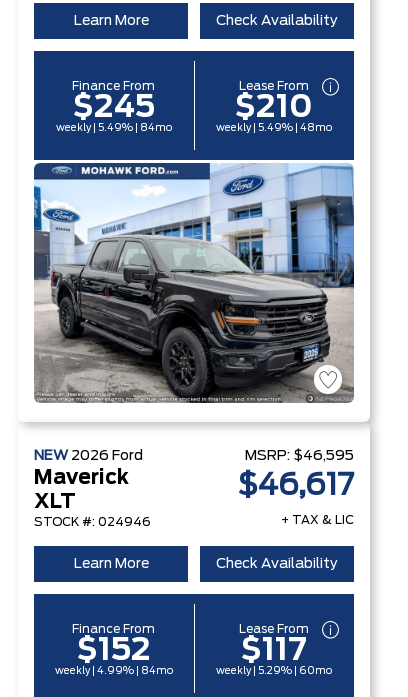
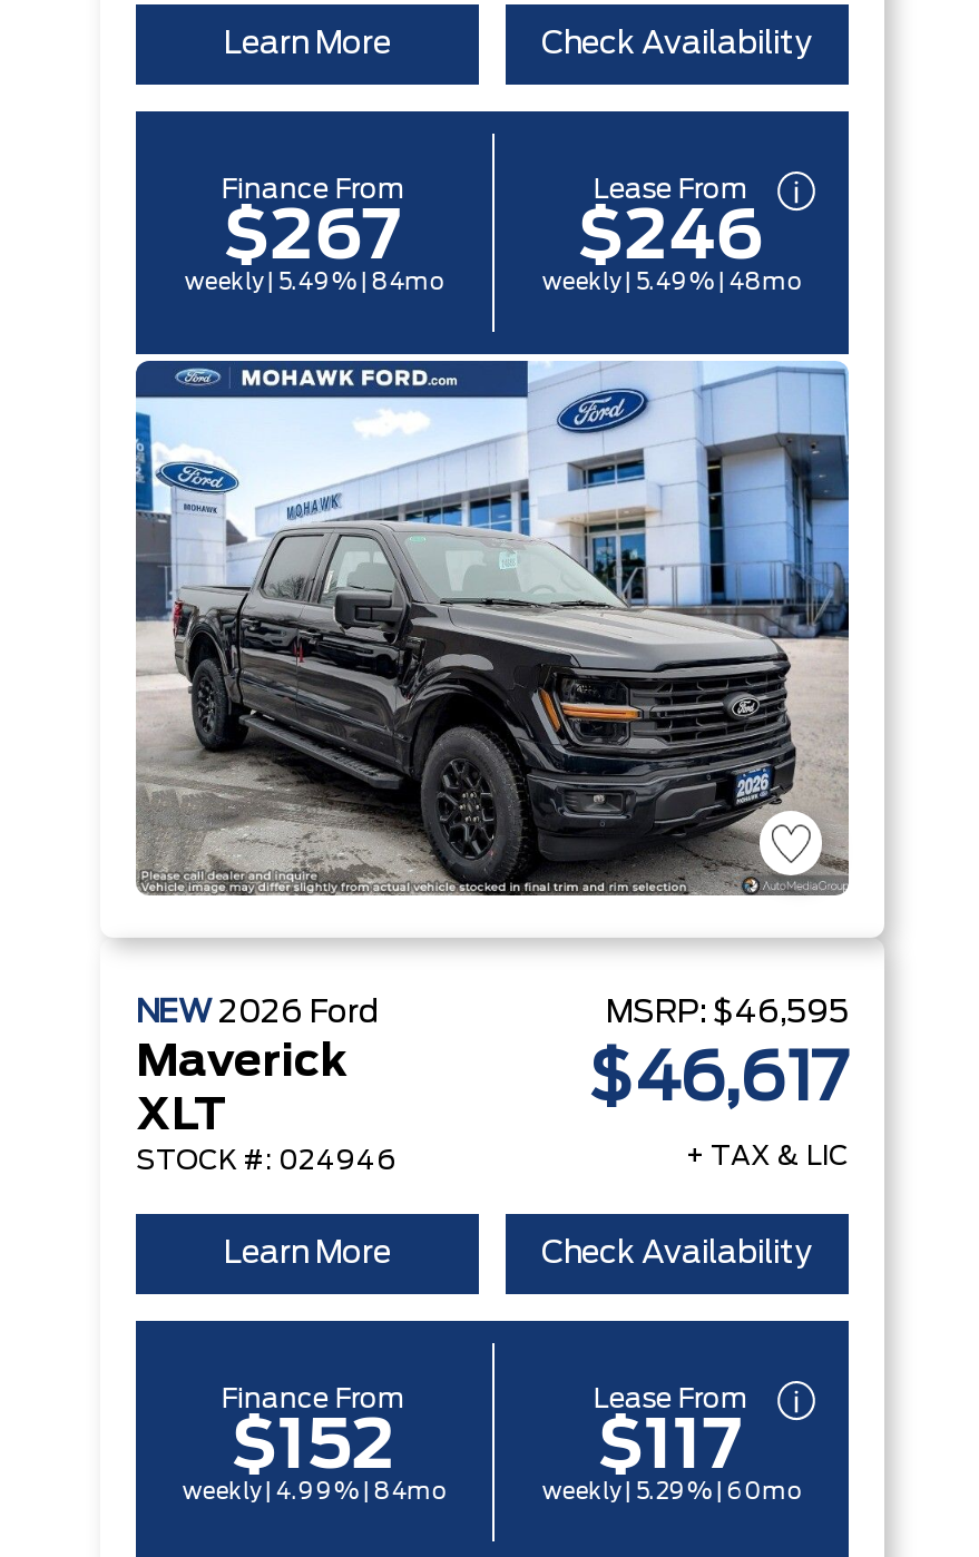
[73,92,155,122] $245 -> [224,204,404,271] $267
[235,92,313,122] $210 -> [578,204,765,271] $246

